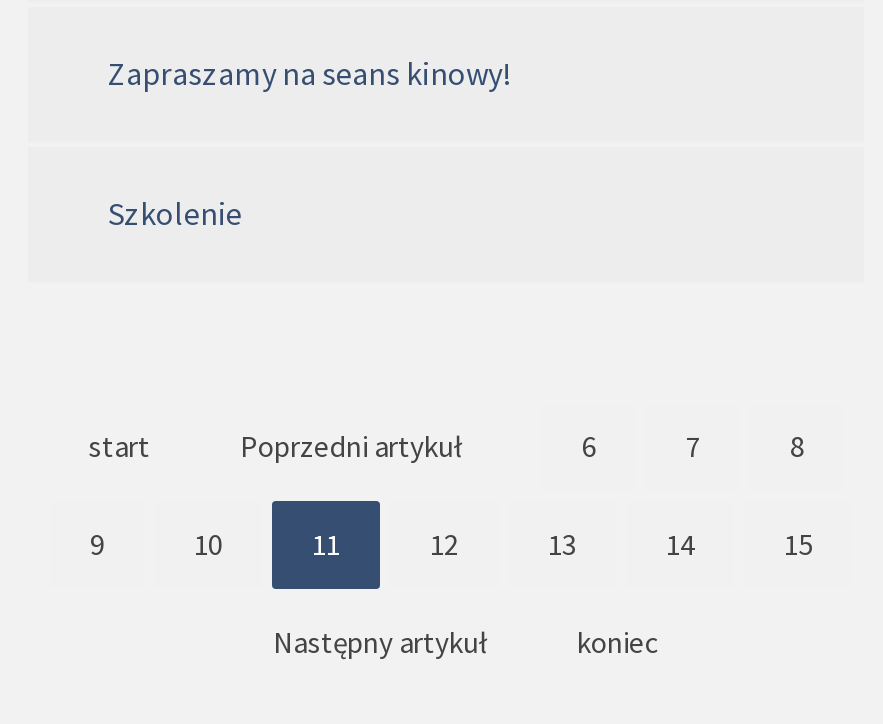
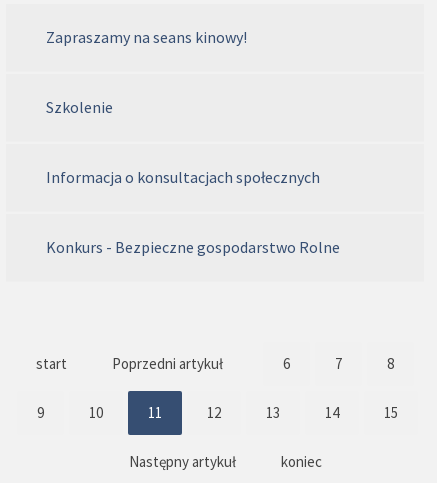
none -> [46,167,340,257] Informacja o konsultacjach społecznych | Konkurs - Bezpieczne gospodarstwo Rolne

